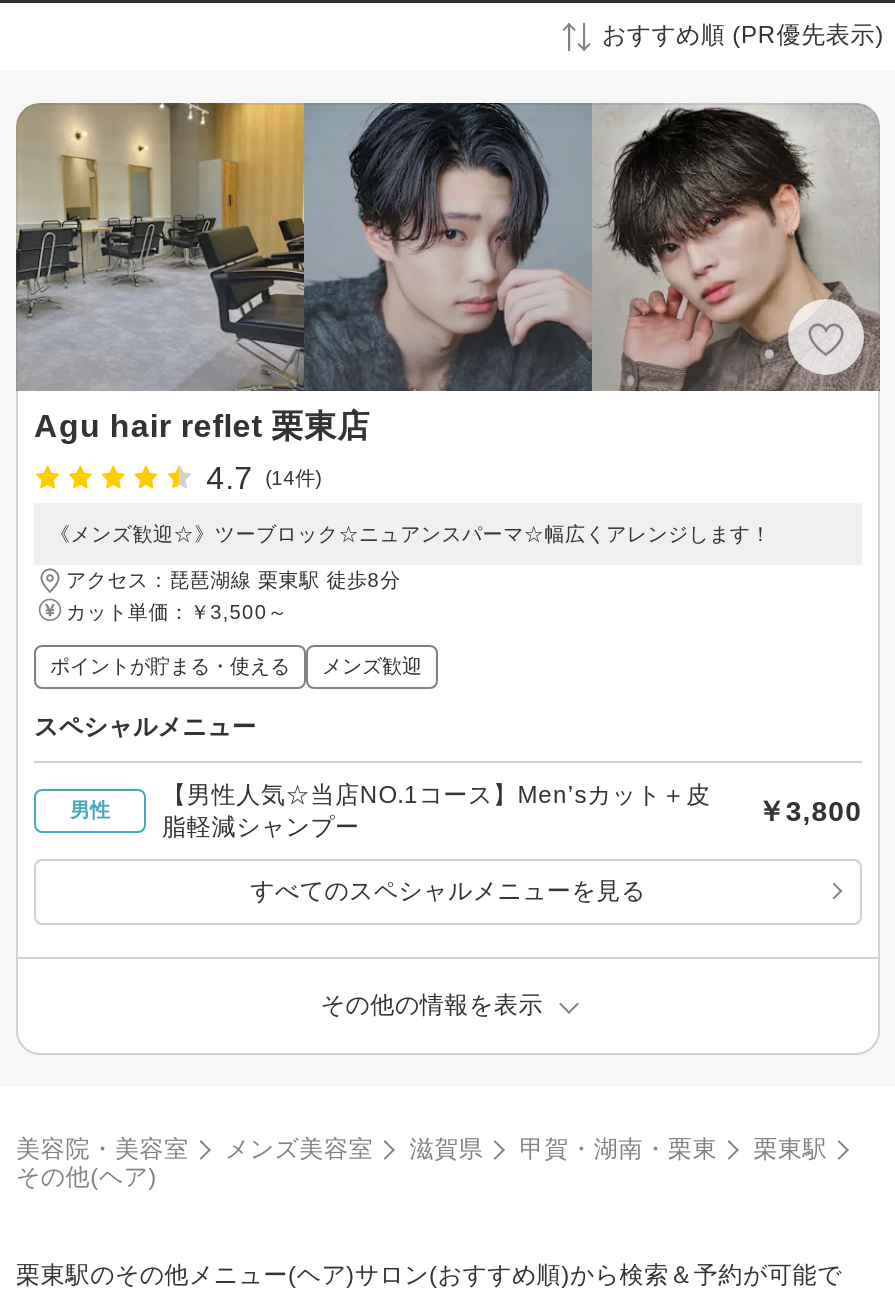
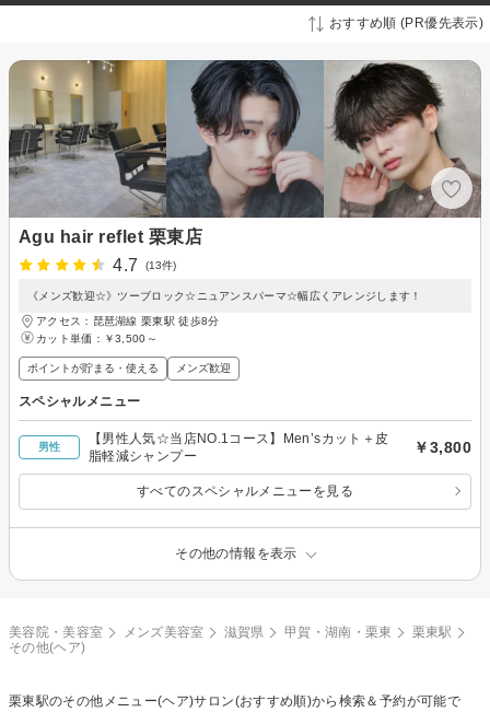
[206,461,321,495] 4.7 (14件) -> [113,256,176,274] 4.7 (13件)

